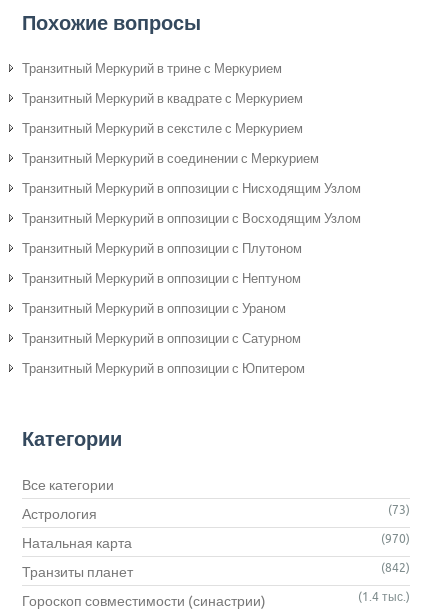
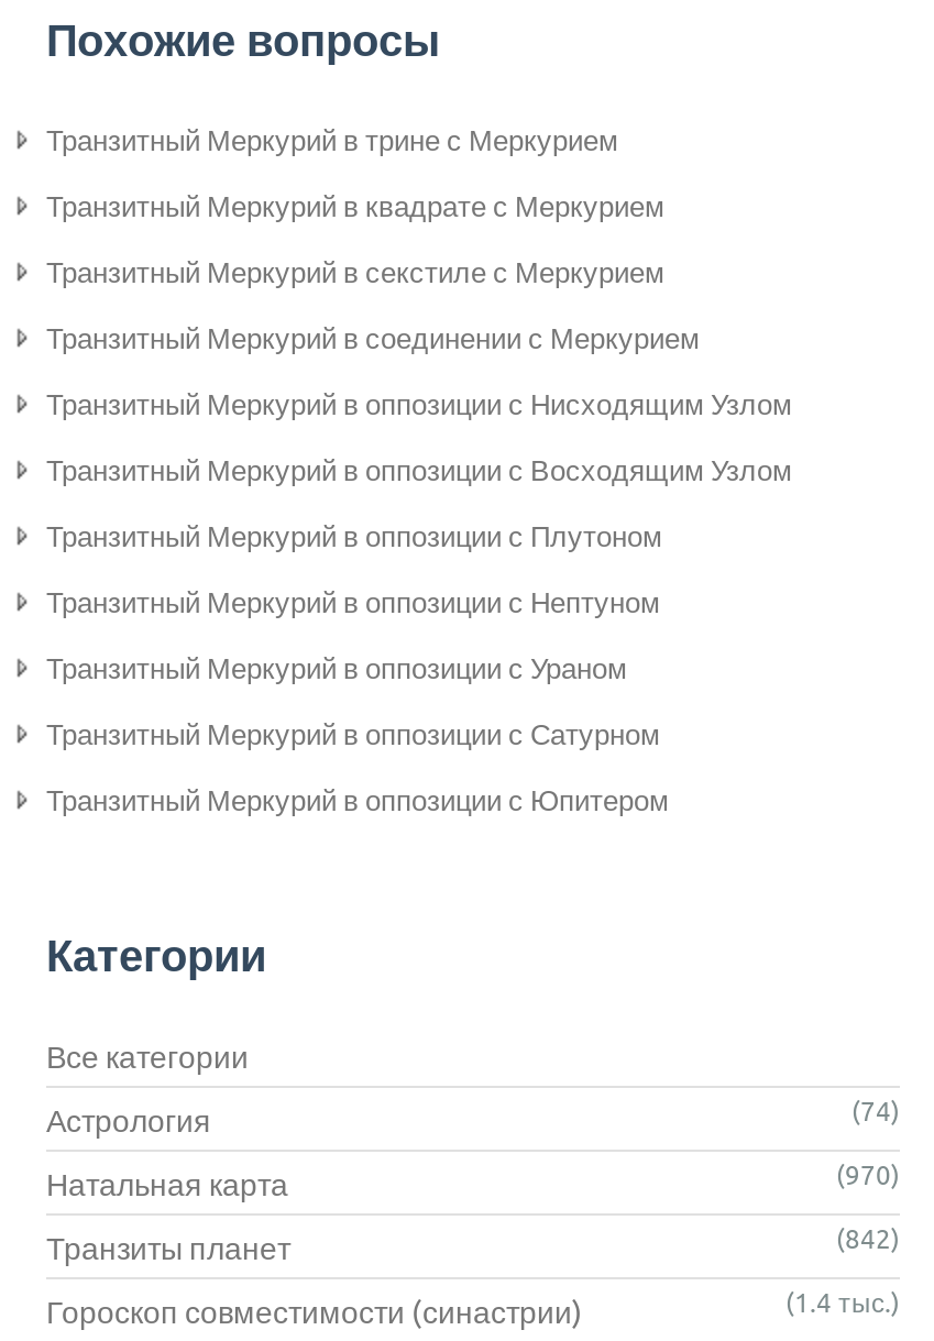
[388,503,410,517] (73) -> [851,1097,900,1128] (74)

